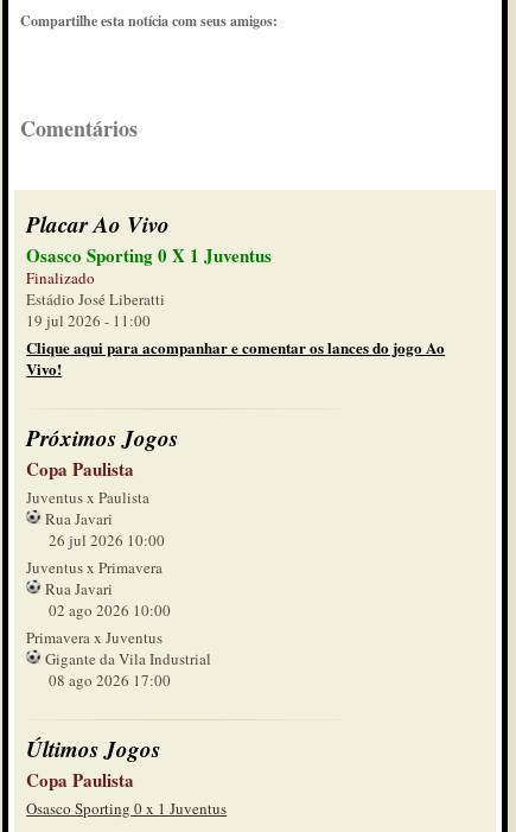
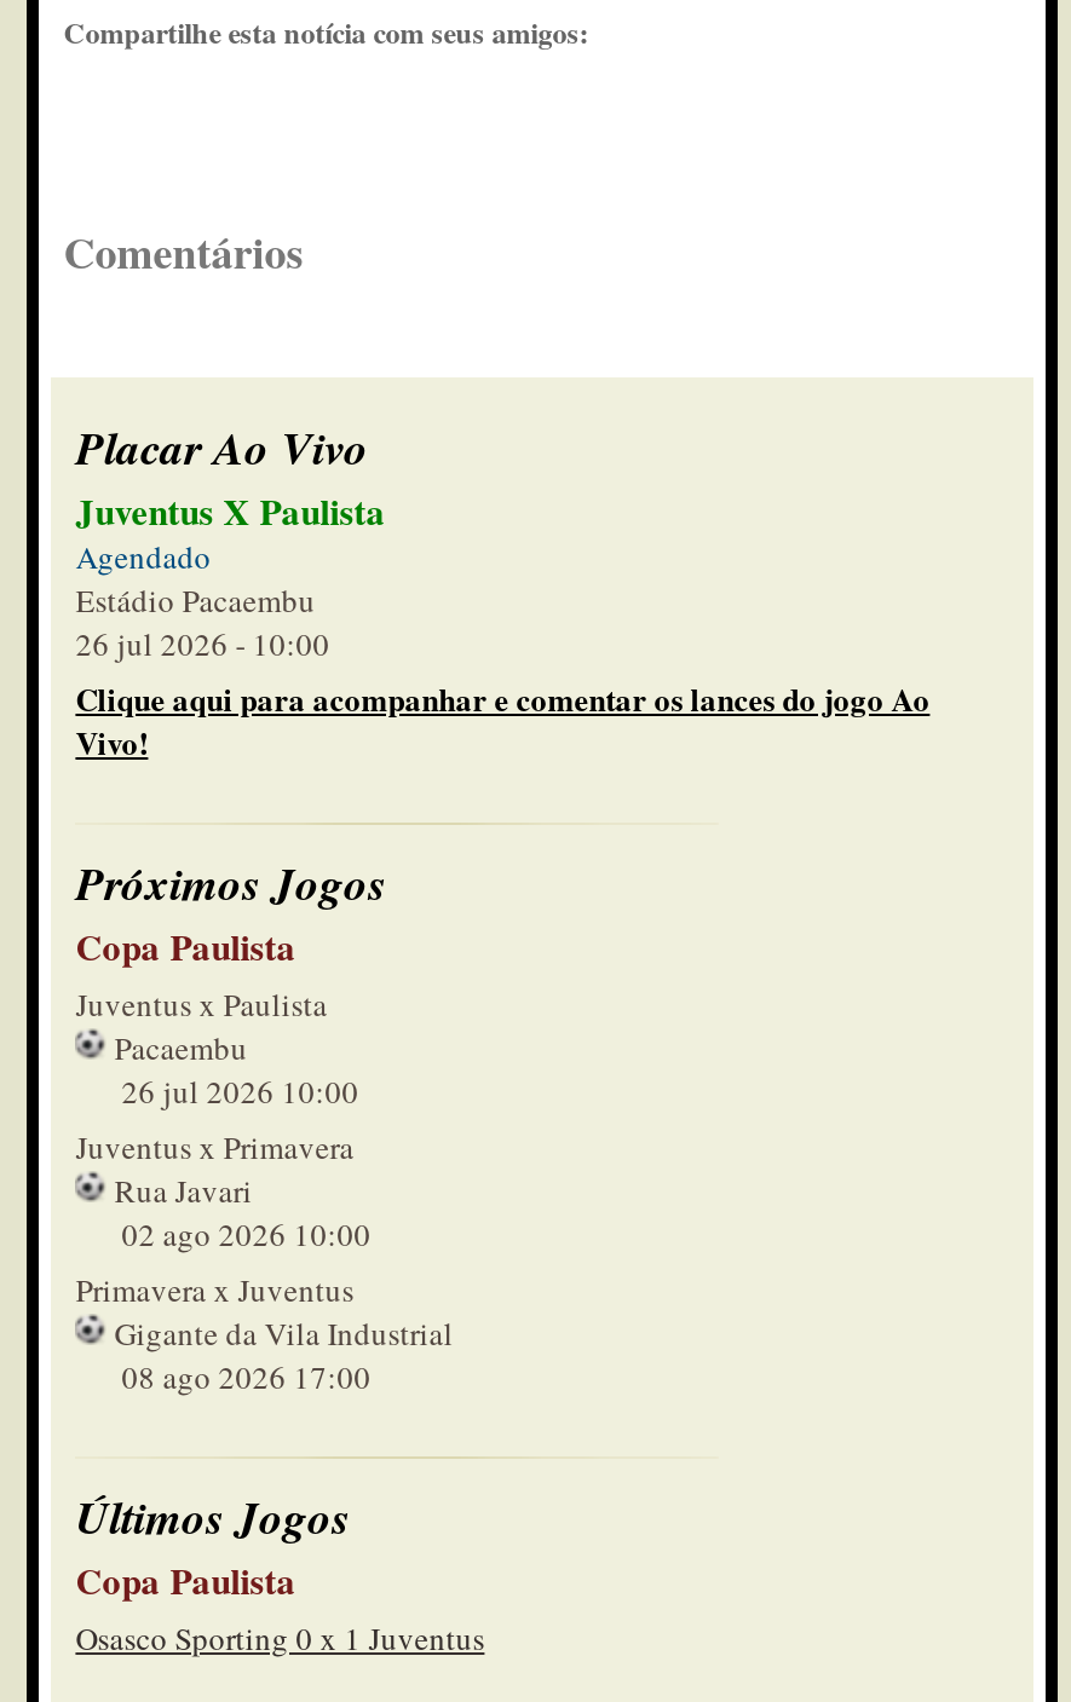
[26,242,272,331] Osasco Sporting 0 X 1 Juventus | Finalizado | Estádio José Liberatti | 19 jul 2026 - 11:00 -> [76,484,385,665] Juventus X Paulista | Agendado | Estádio Pacaembu | 26 jul 2026 - 10:00
[42,508,113,529] Rua Javari -> [107,1026,247,1069] Pacaembu

